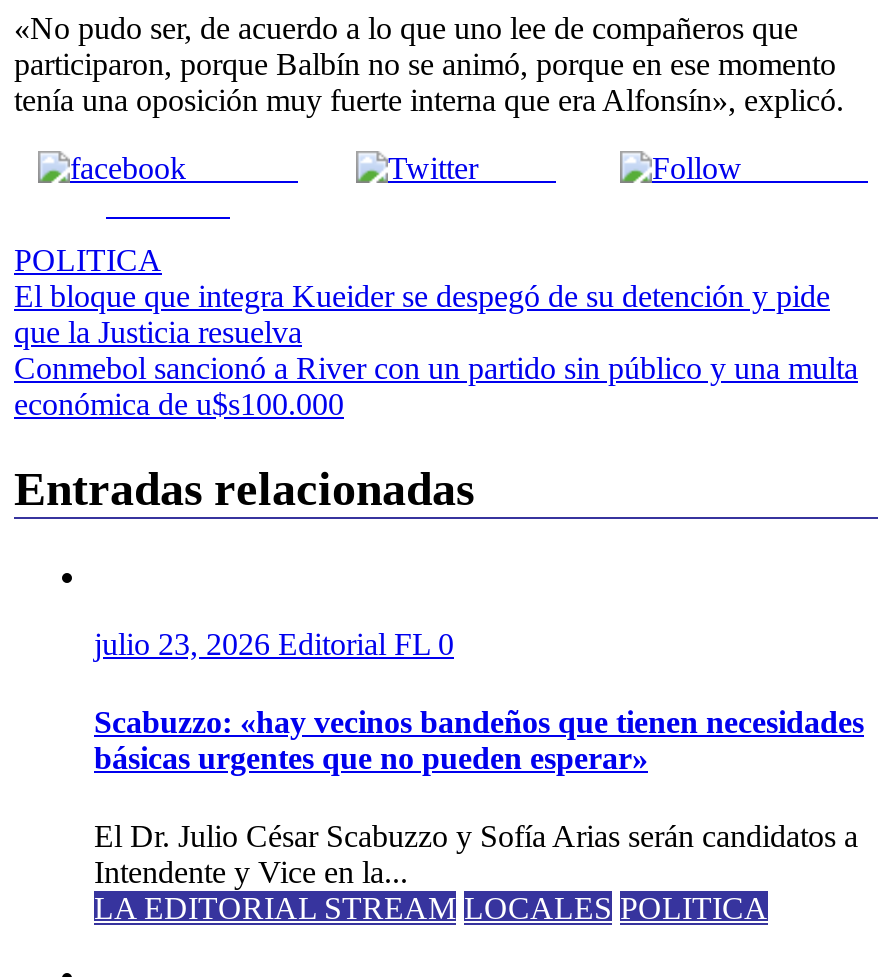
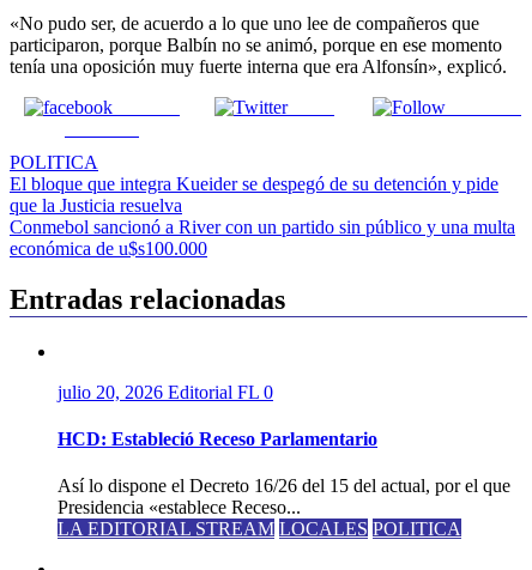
[94,627,454,661] julio 23, 2026 Editorial FL 0 -> [58,382,273,402] julio 20, 2026 Editorial FL 0
[94,705,864,775] Scabuzzo: «hay vecinos bandeños que tienen necesidades | básicas urgentes que no pueden esperar» -> [58,429,377,449] HCD: Estableció Receso Parlamentario
[94,820,858,890] El Dr. Julio César Scabuzzo y Sofía Arias serán candidatos a | Intendente y Vice en la... -> [58,476,510,518] Así lo dispone el Decreto 16/26 del 15 del actual, por el que | Presidencia «establece Receso...

